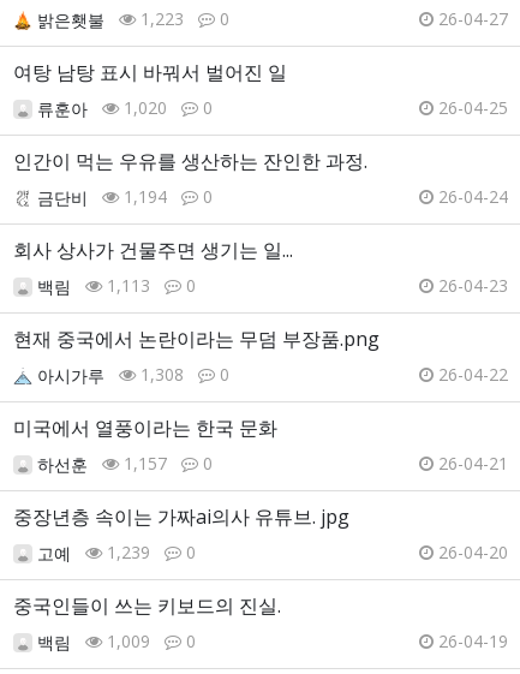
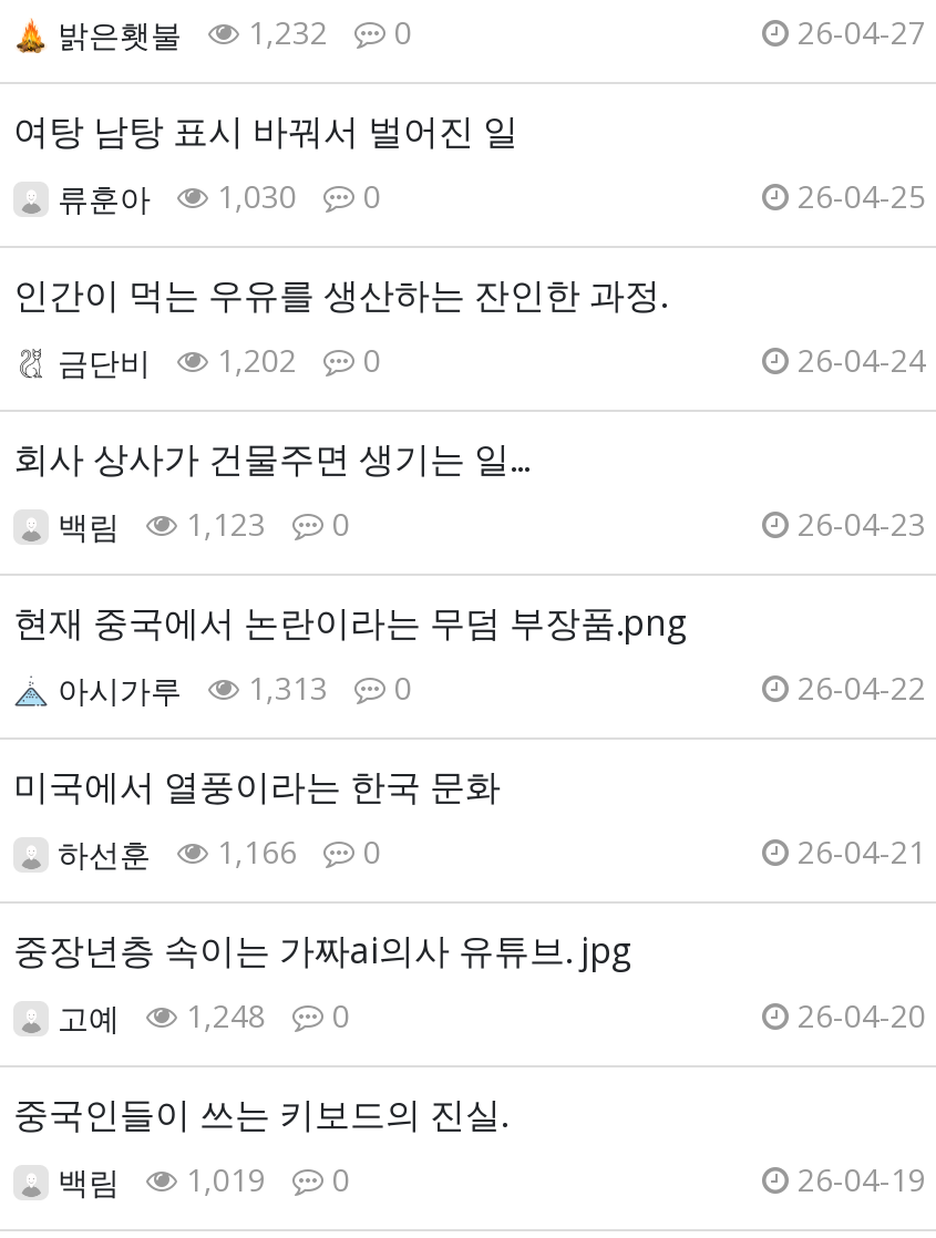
[136,7,184,30] 1,223 -> [239,11,328,53] 1,232
[37,96,213,121] 류훈아 1,020 0 -> [58,175,381,220] 류훈아 1,030 0
[37,185,213,209] 금단비 1,194 0 -> [58,339,381,384] 금단비 1,202 0
[37,274,196,298] 백림 1,113 0 -> [58,503,350,548] 백림 1,123 0
[37,363,229,387] 아시가루 1,308 0 -> [58,667,412,712] 아시가루 1,313 0
[37,452,213,476] 하선훈 1,157 0 -> [58,831,381,875] 하선훈 1,166 0
[37,541,196,565] 고예 1,239 0 -> [58,994,350,1039] 고예 1,248 0
[37,630,196,654] 백림 1,009 0 -> [58,1158,350,1203] 백림 1,019 0

